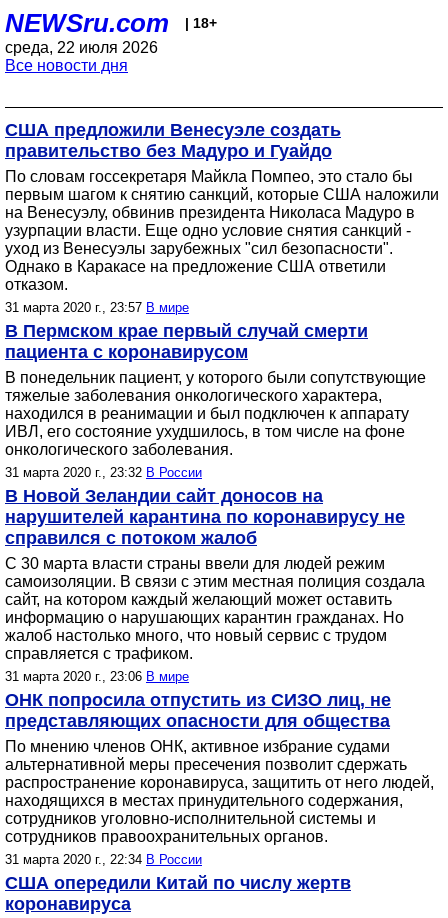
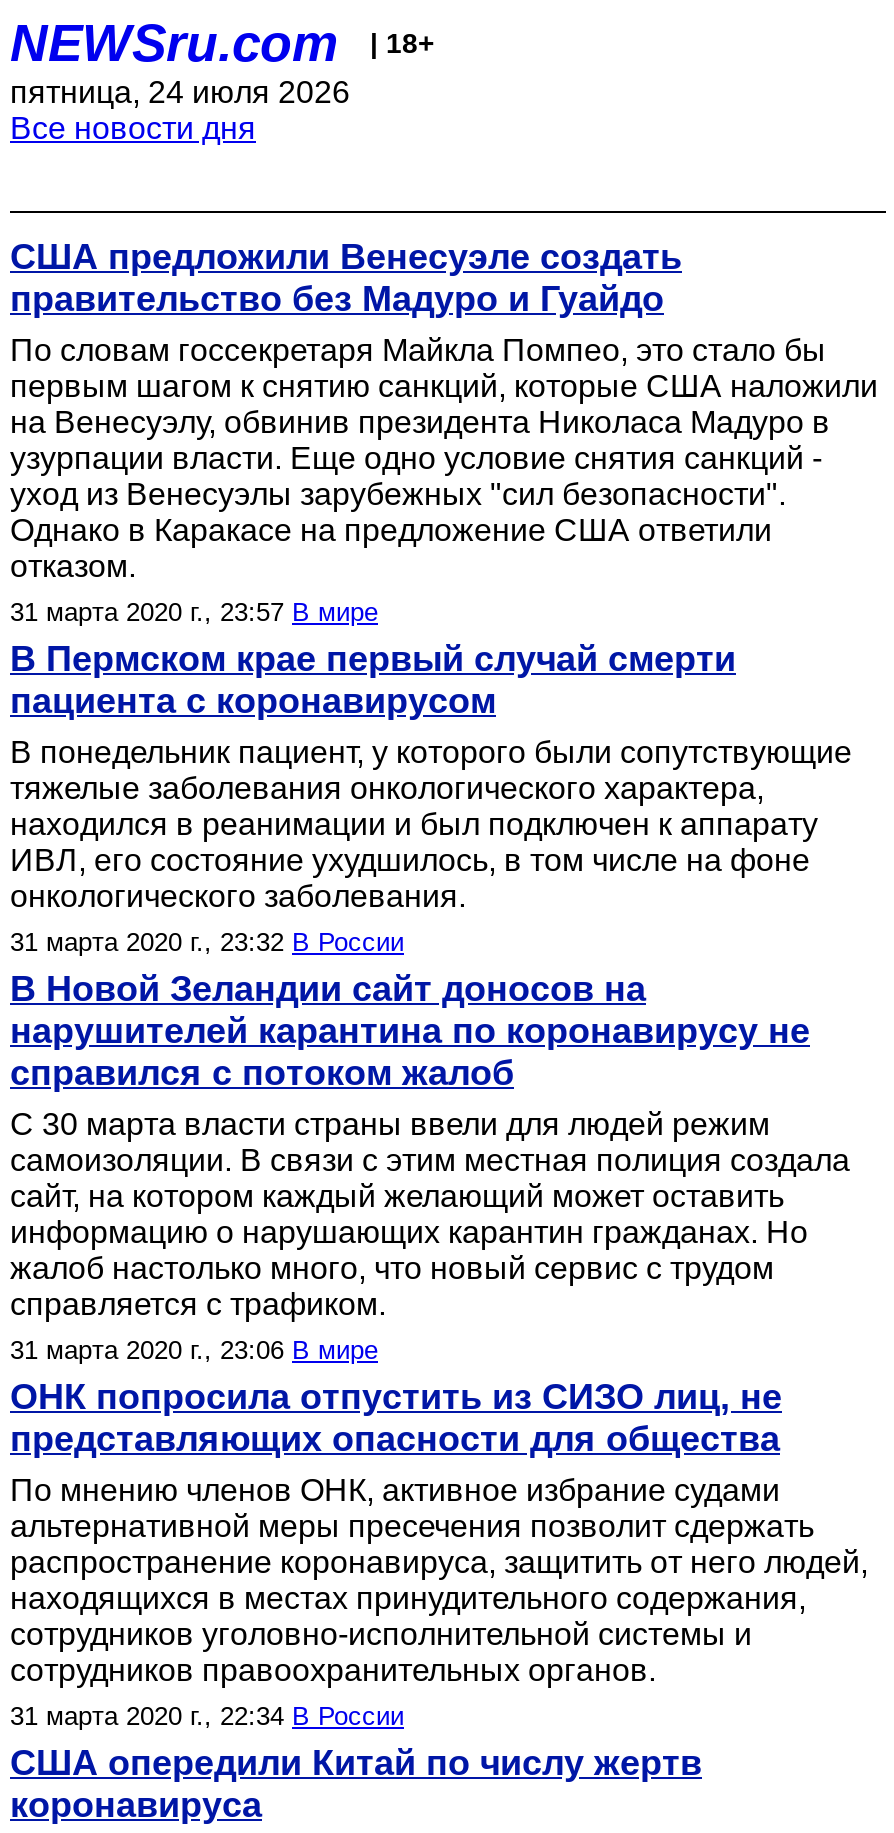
[5,39,158,56] среда, 22 июля 2026 -> [10,75,350,109] пятница, 24 июля 2026

